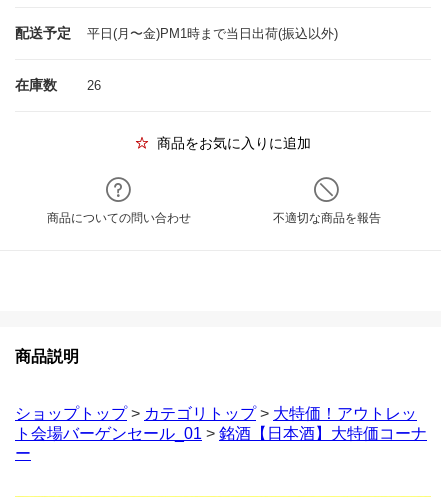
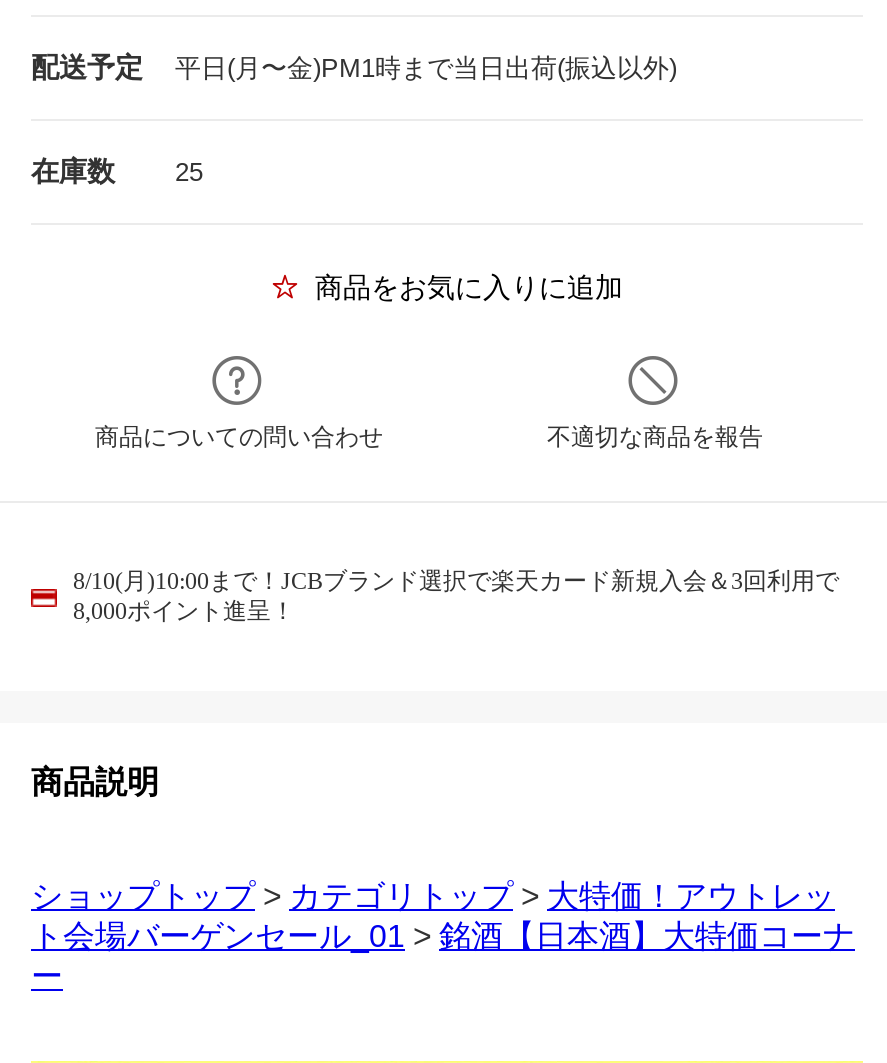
[15,77,101,93] 在庫数 26 -> [31,155,203,187] 在庫数 25
none -> [73,567,839,625] 8/10(月)10:00まで！JCBブランド選択で楽天カード新規入会＆3回利用で | 8,000ポイント進呈！

